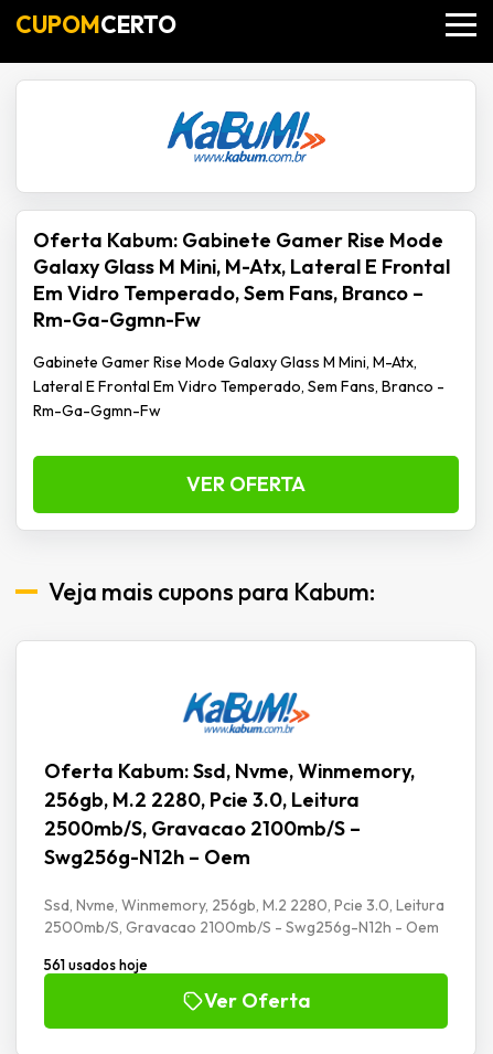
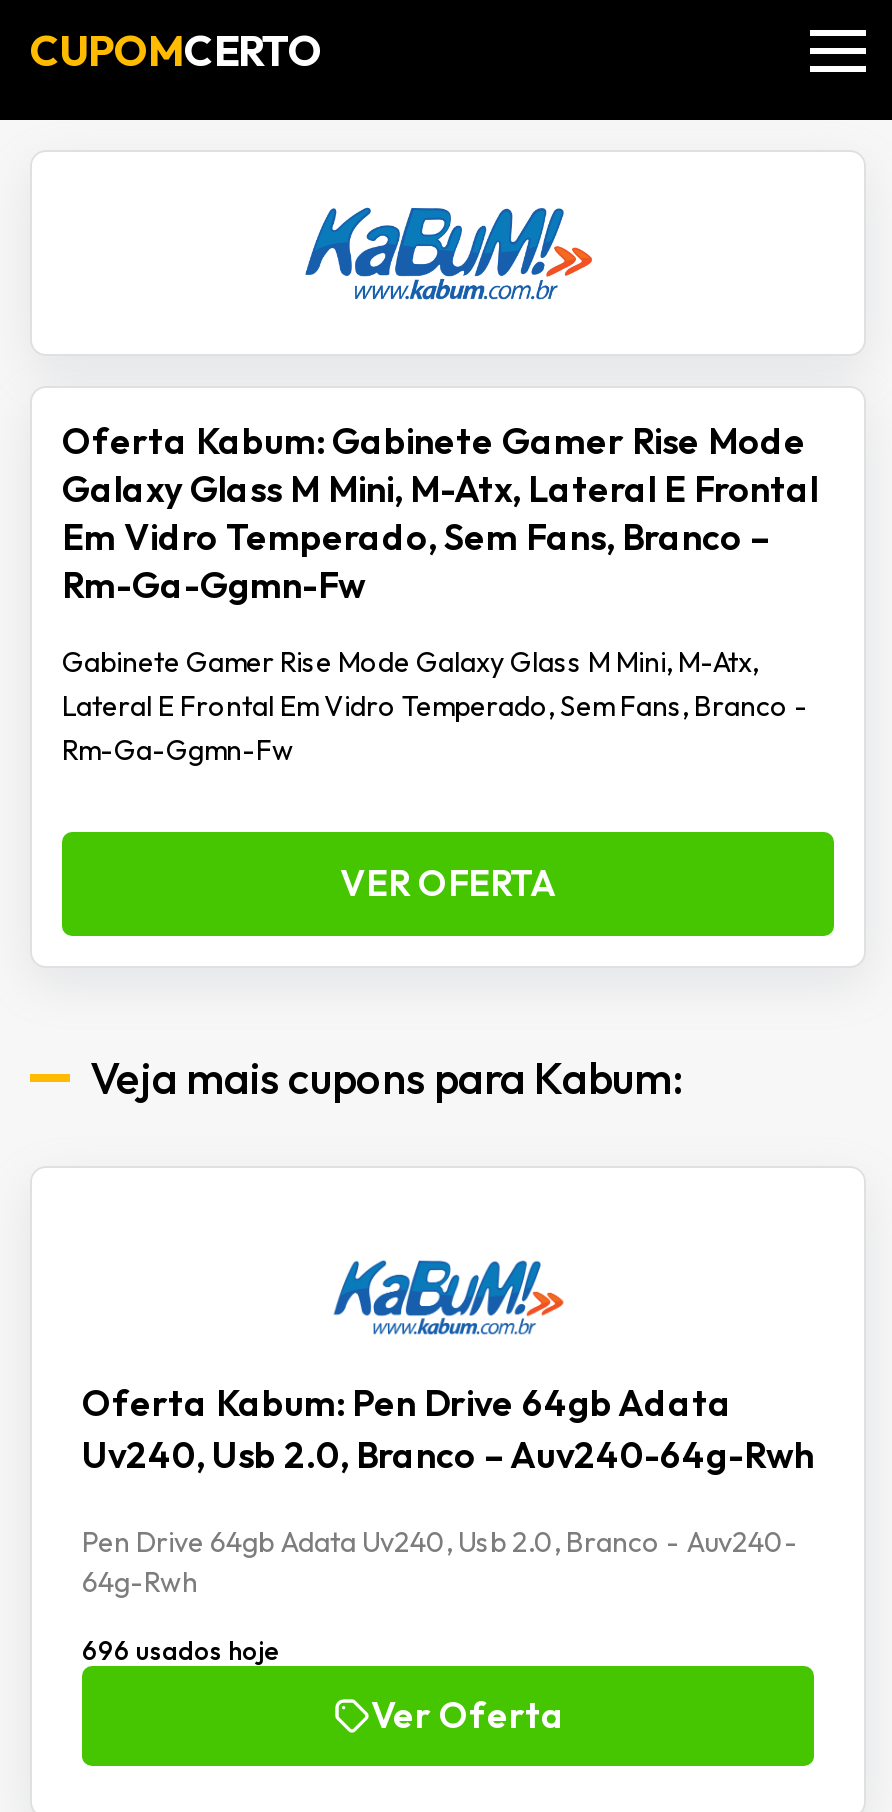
[44,758,415,869] Oferta Kabum: Ssd, Nvme, Winmemory, | 256gb, M.2 2280, Pcie 3.0, Leitura | 2500mb/S, Gravacao 2100mb/S – | Swg256g-N12h – Oem -> [82,1379,814,1477] Oferta Kabum: Pen Drive 64gb Adata | Uv240, Usb 2.0, Branco – Auv240-64g-Rwh
[44,895,444,937] Ssd, Nvme, Winmemory, 256gb, M.2 2280, Pcie 3.0, Leitura | 2500mb/S, Gravacao 2100mb/S - Swg256g-N12h - Oem -> [82,1523,798,1599] Pen Drive 64gb Adata Uv240, Usb 2.0, Branco - Auv240- | 64g-Rwh
[44,955,148,973] 561 usados hoje -> [82,1633,280,1665] 696 usados hoje

